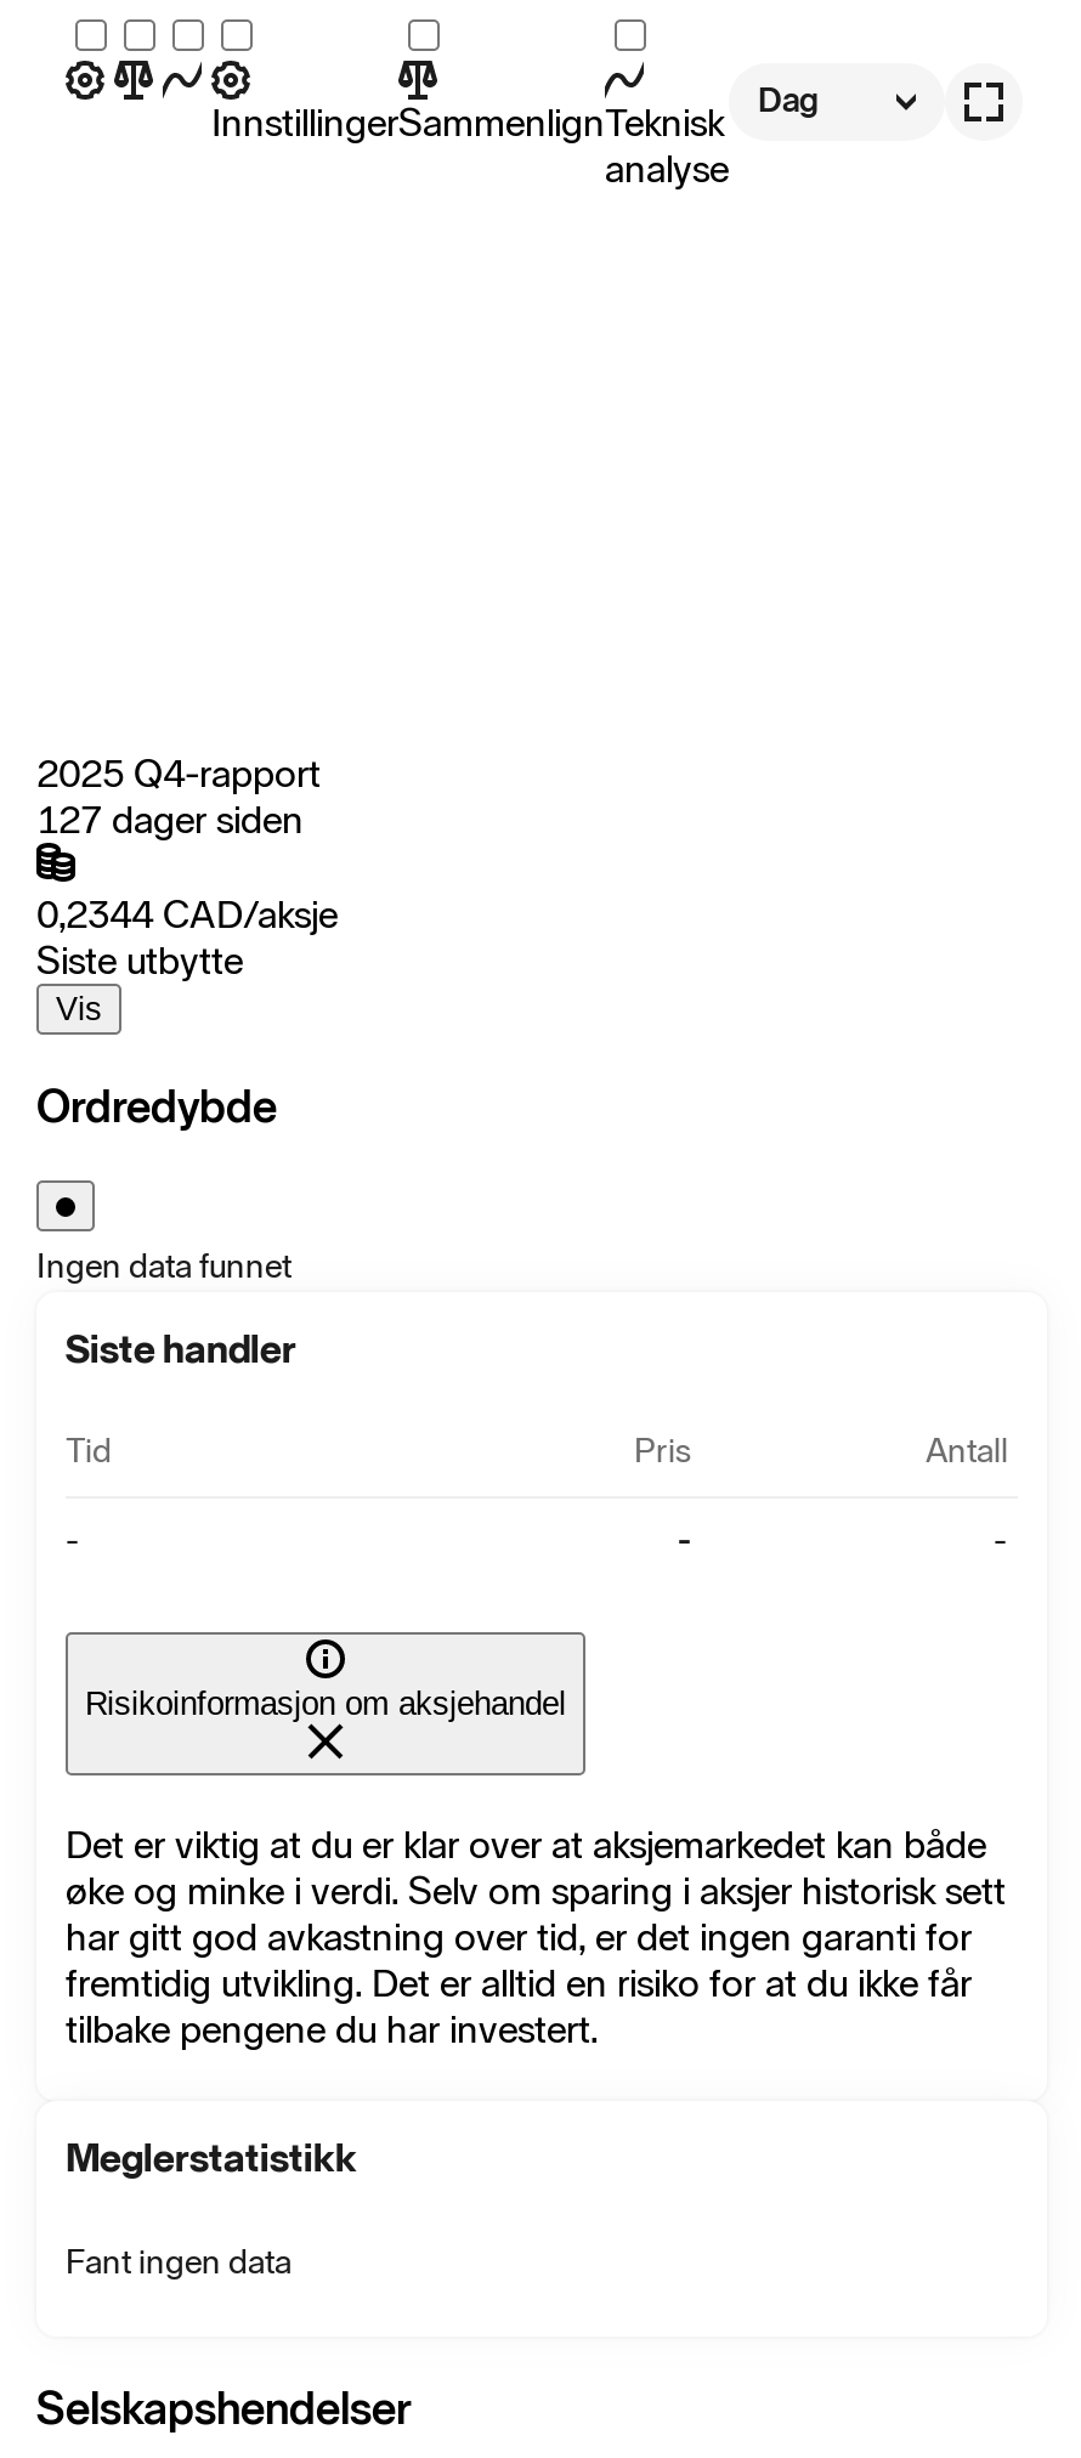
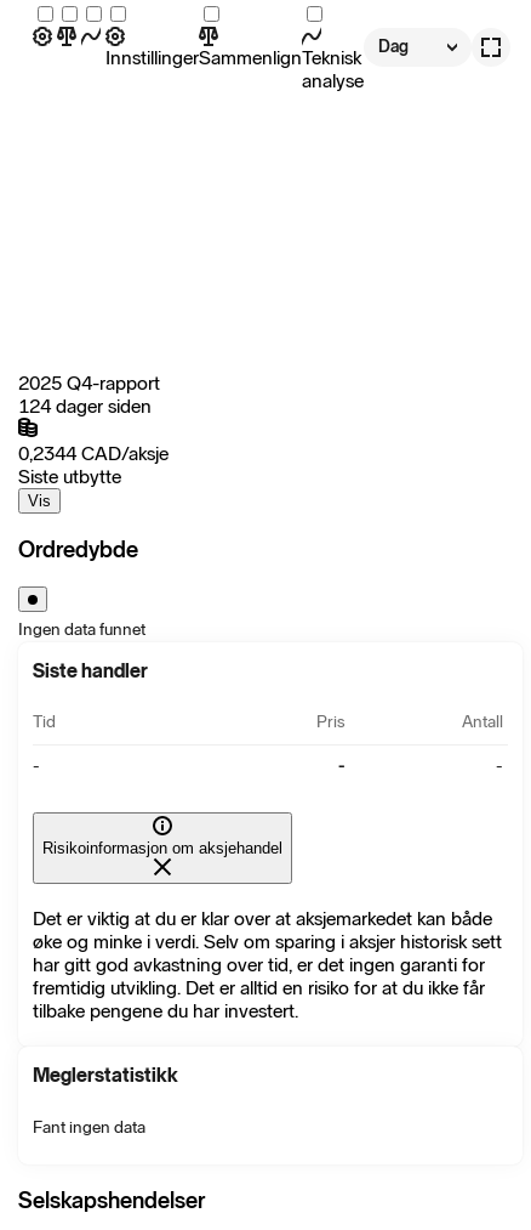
[36,796,304,842] 127 dager siden -> [18,394,152,417] 124 dager siden

